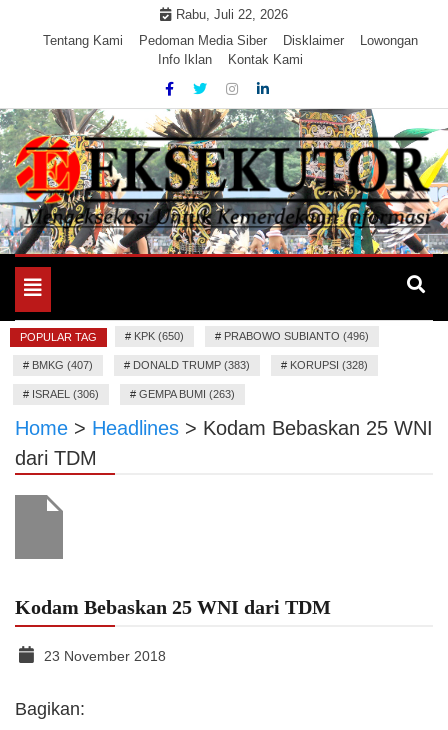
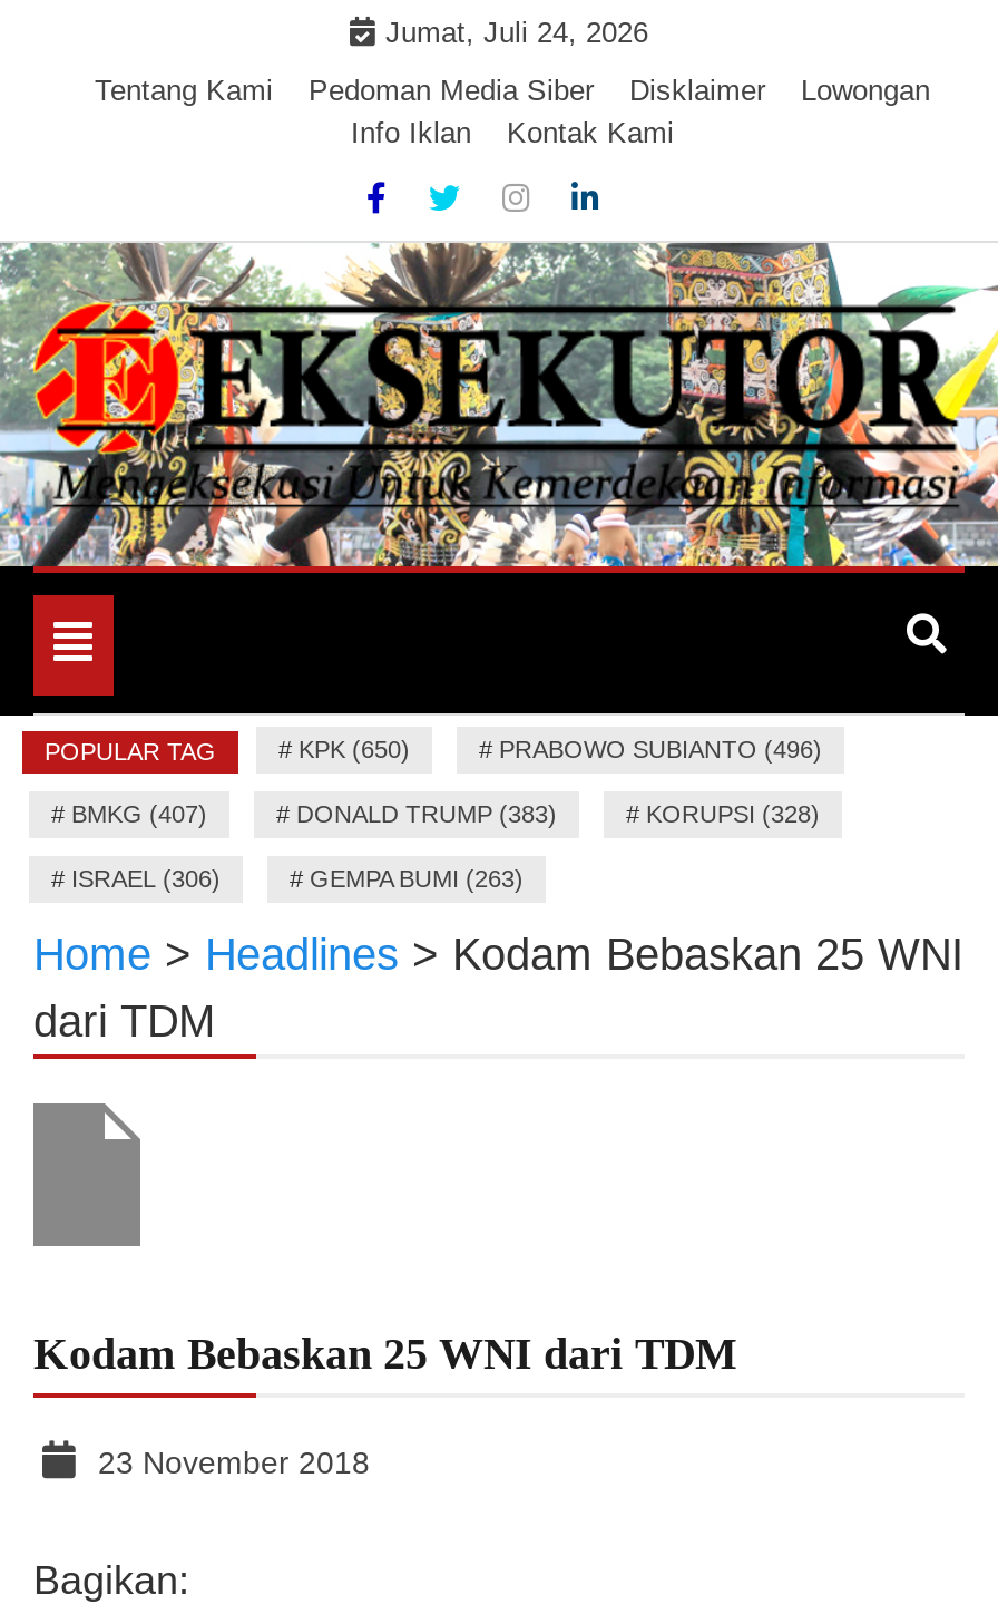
[176,7,288,22] Rabu, Juli 22, 2026 -> [385,16,648,49] Jumat, Juli 24, 2026

